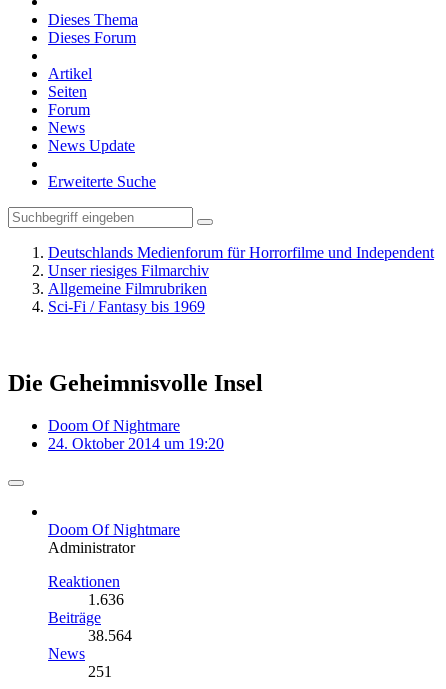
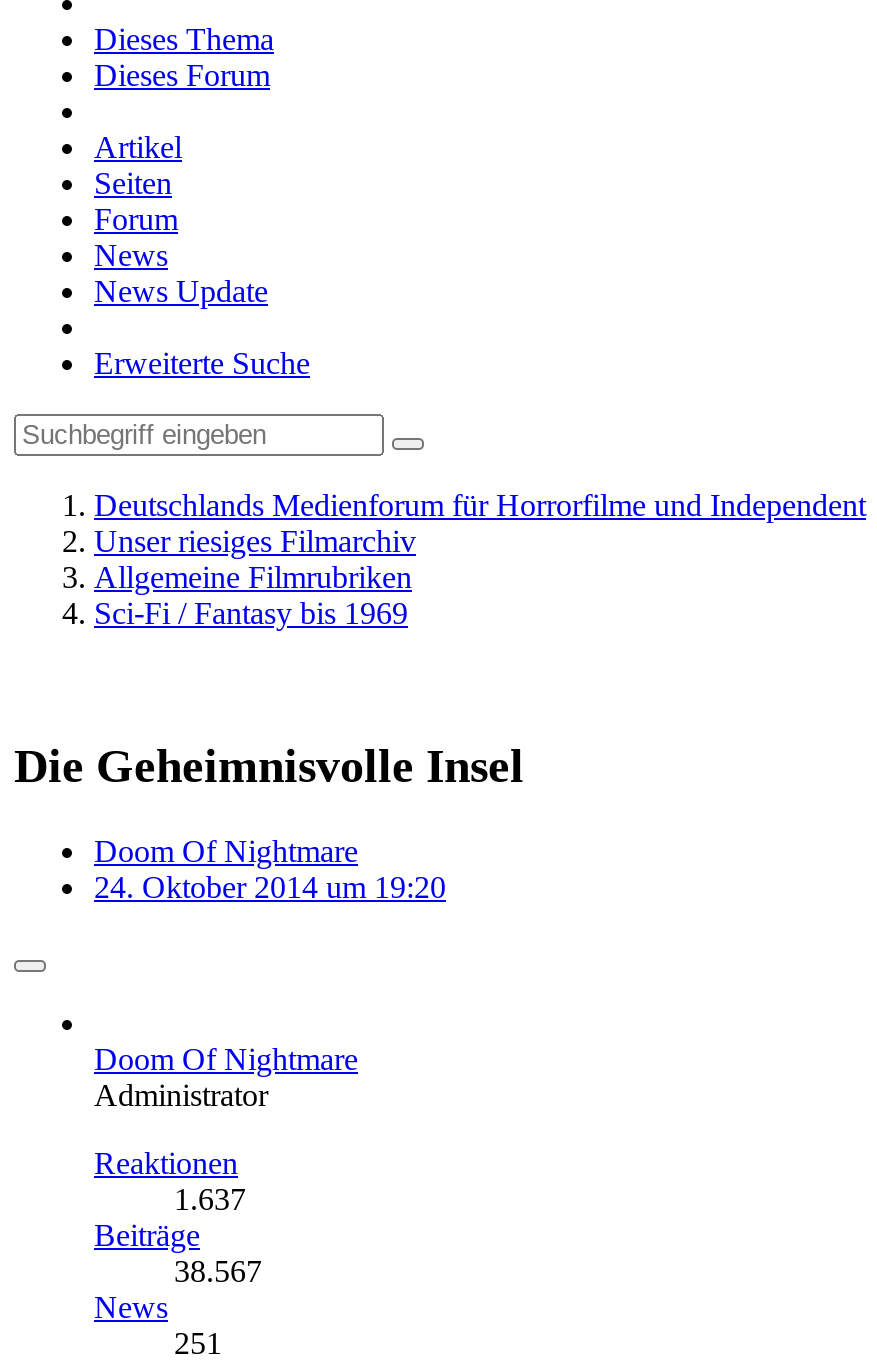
[88,591,124,608] 1.636 -> [174,1182,246,1216] 1.637
[88,627,132,644] 38.564 -> [174,1254,262,1288] 38.567

